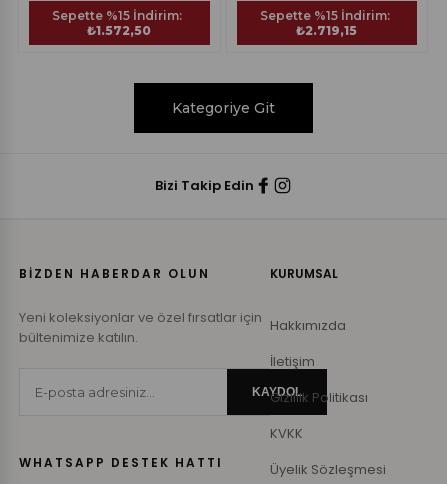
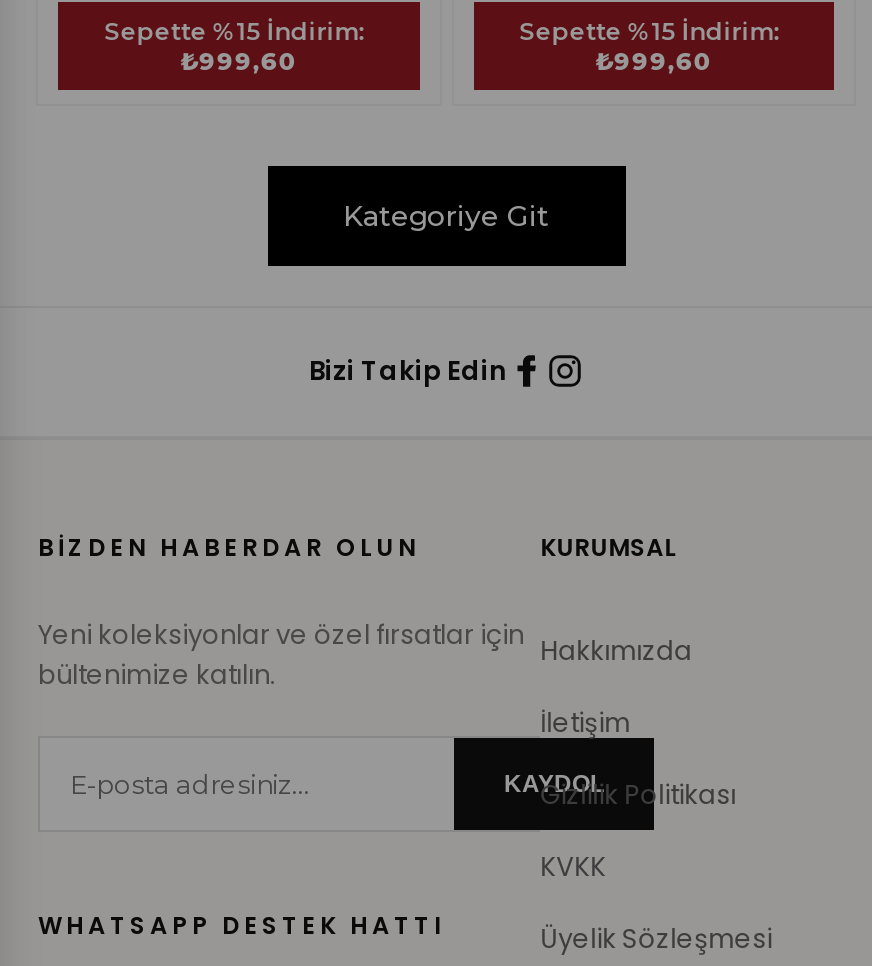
[87,23,151,38] ₺1.572,50 -> [180,45,296,75] ₺999,60
[296,23,357,38] ₺2.719,15 -> [596,45,712,75] ₺999,60

